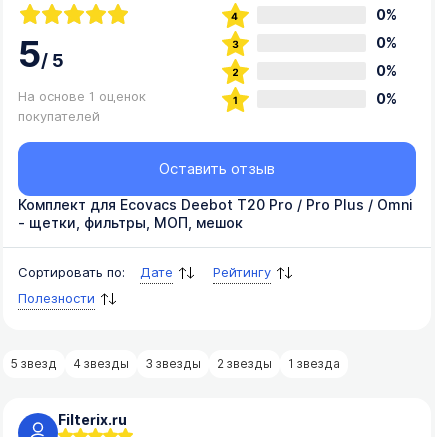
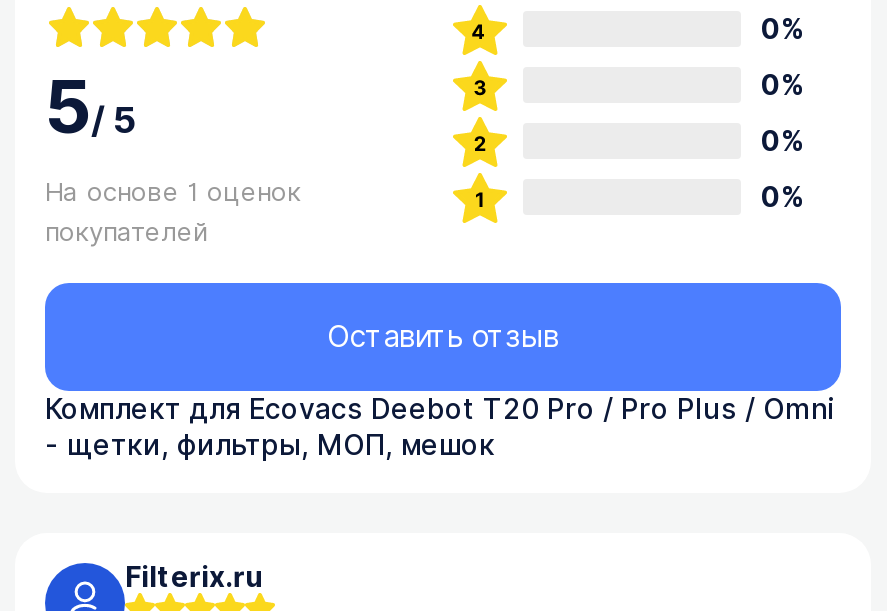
[11,263,340,373] Сортировать по: | Дате | Рейтингу | Полезности | 5 звезд | 4 звезды | 3 звезды | 2 звезды | 1 звезда -> none

